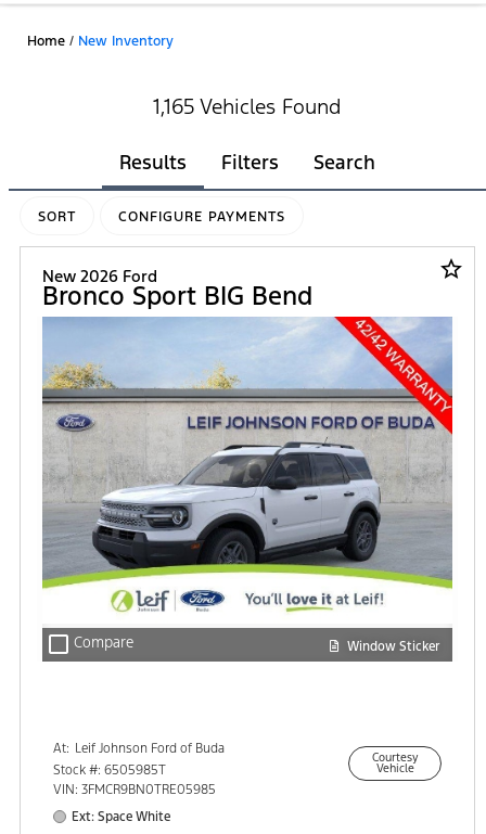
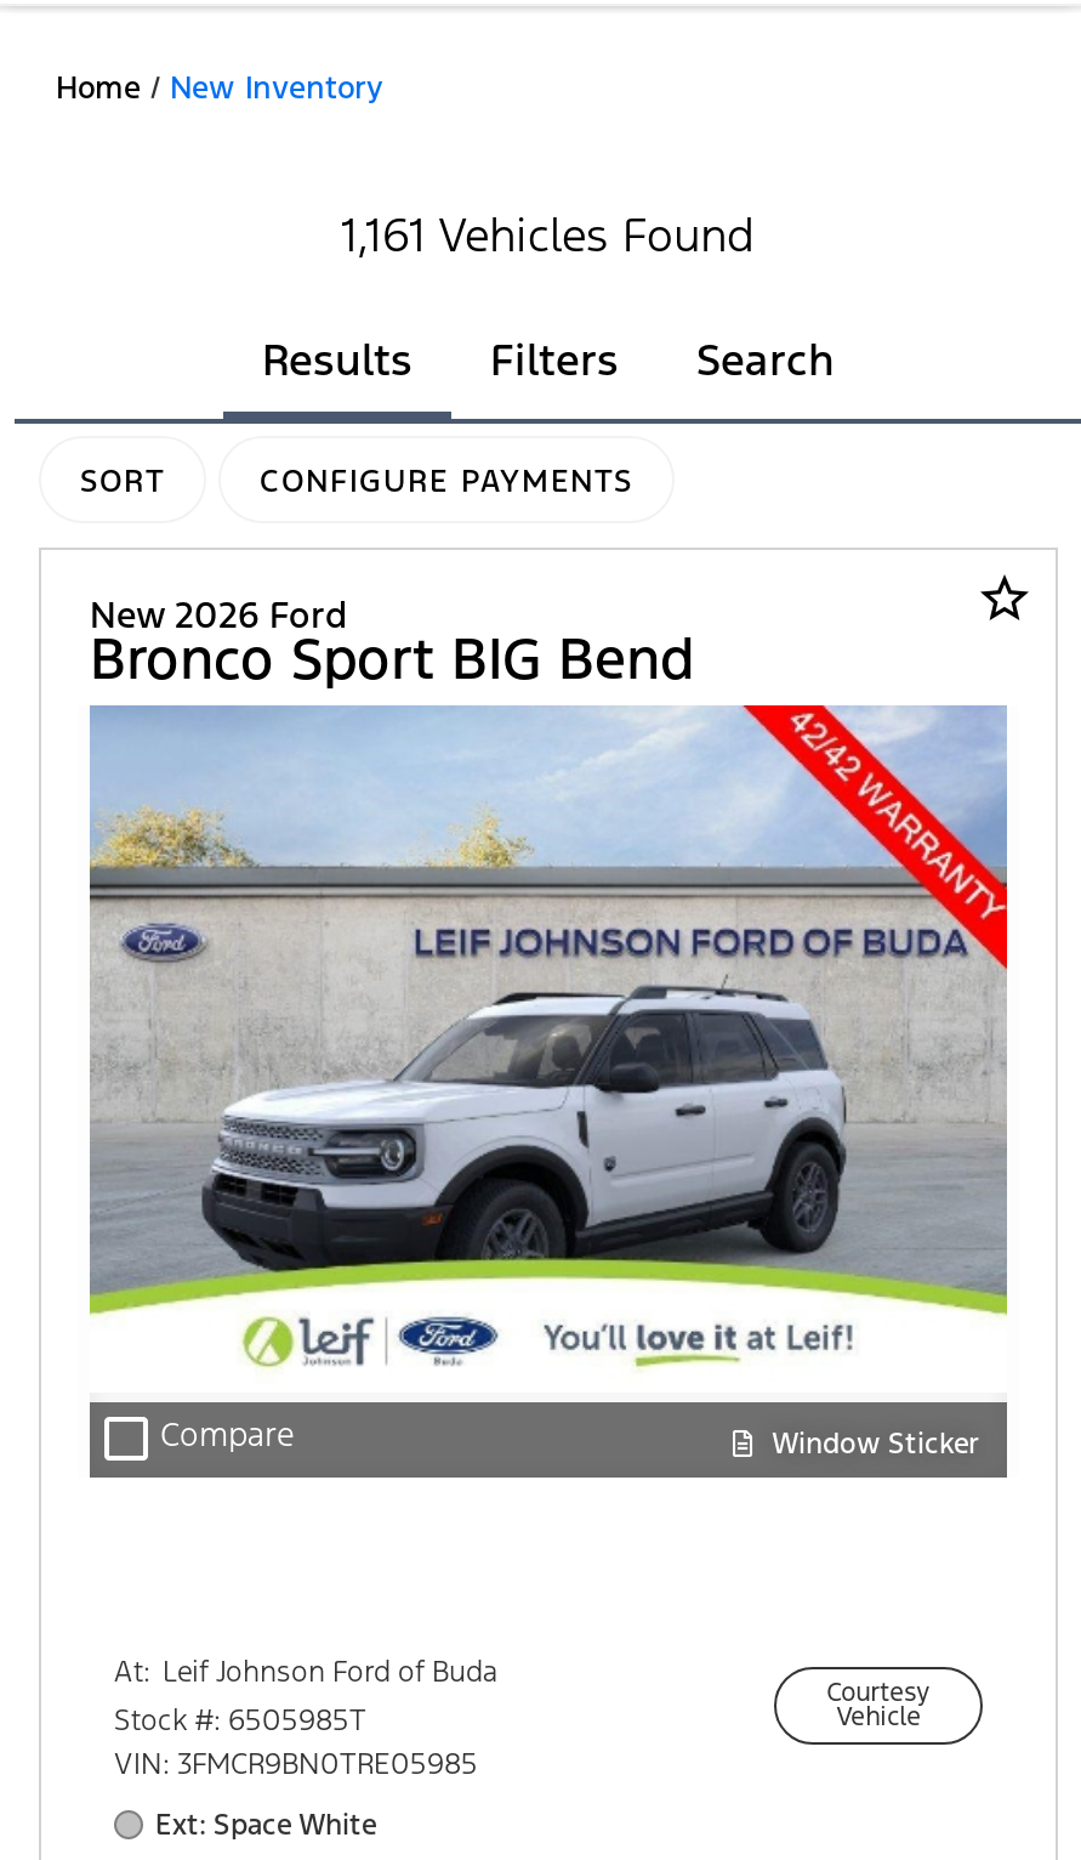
[153,93,342,119] 1,165 Vehicles Found -> [341,205,756,263] 1,161 Vehicles Found

